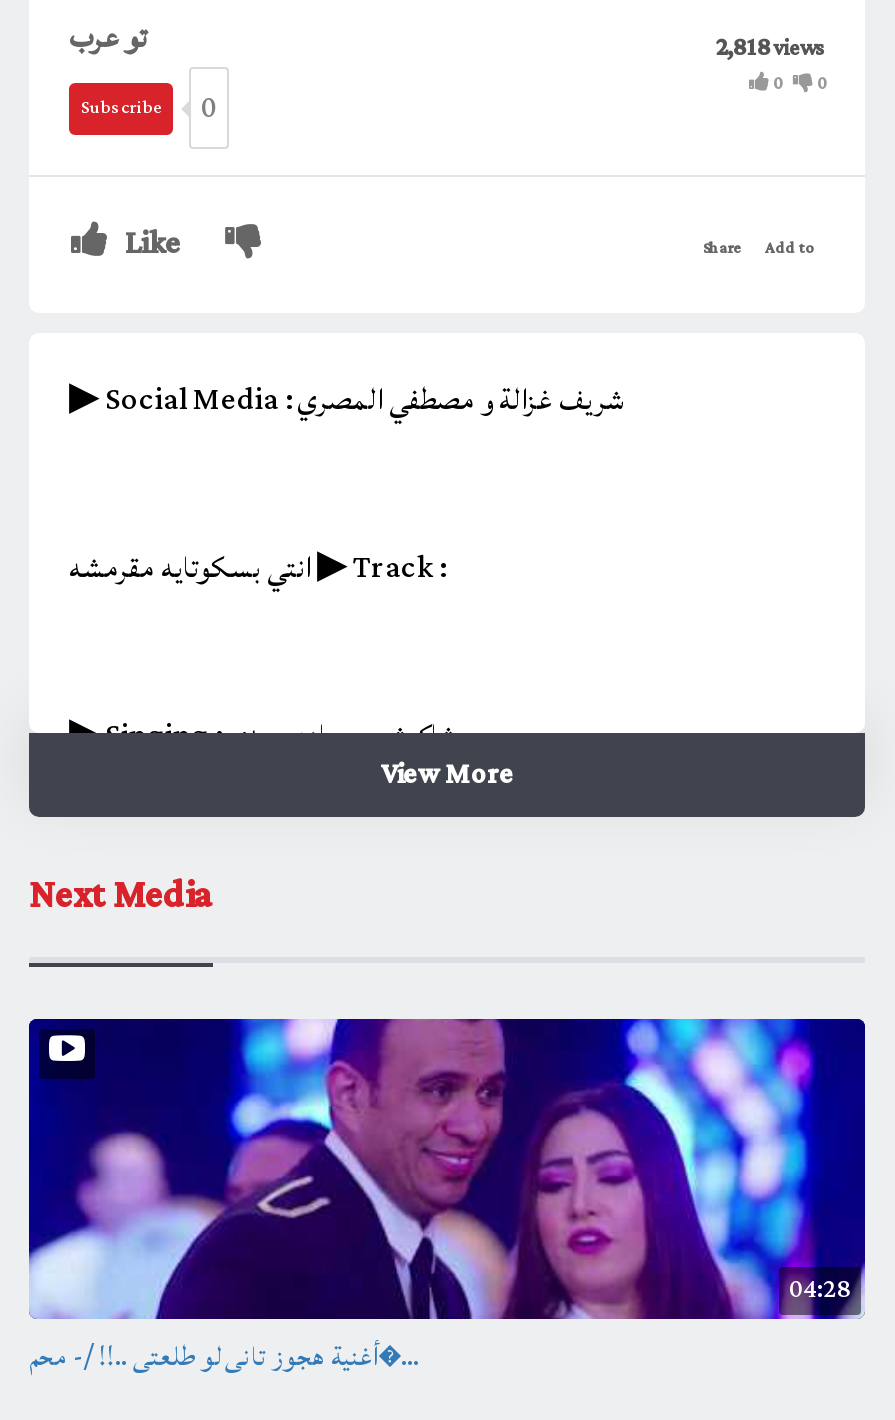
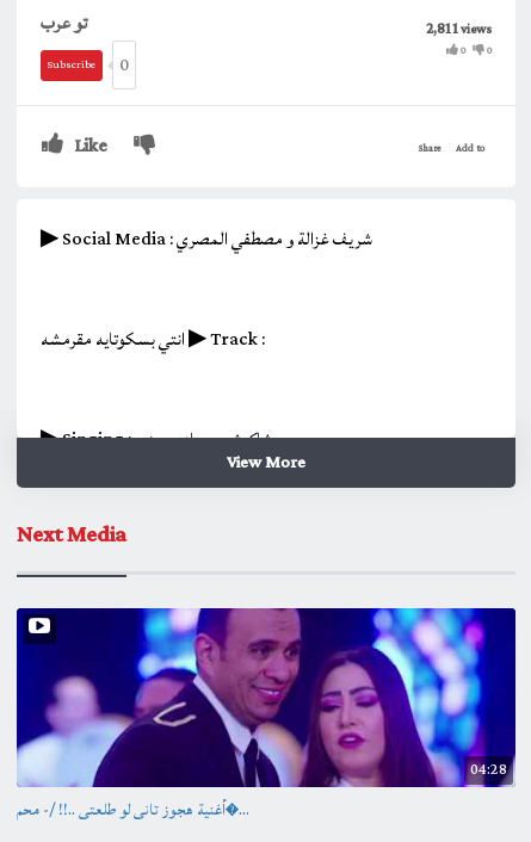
[715,25,825,71] 2,818views -> [426,16,492,43] 2,811views

